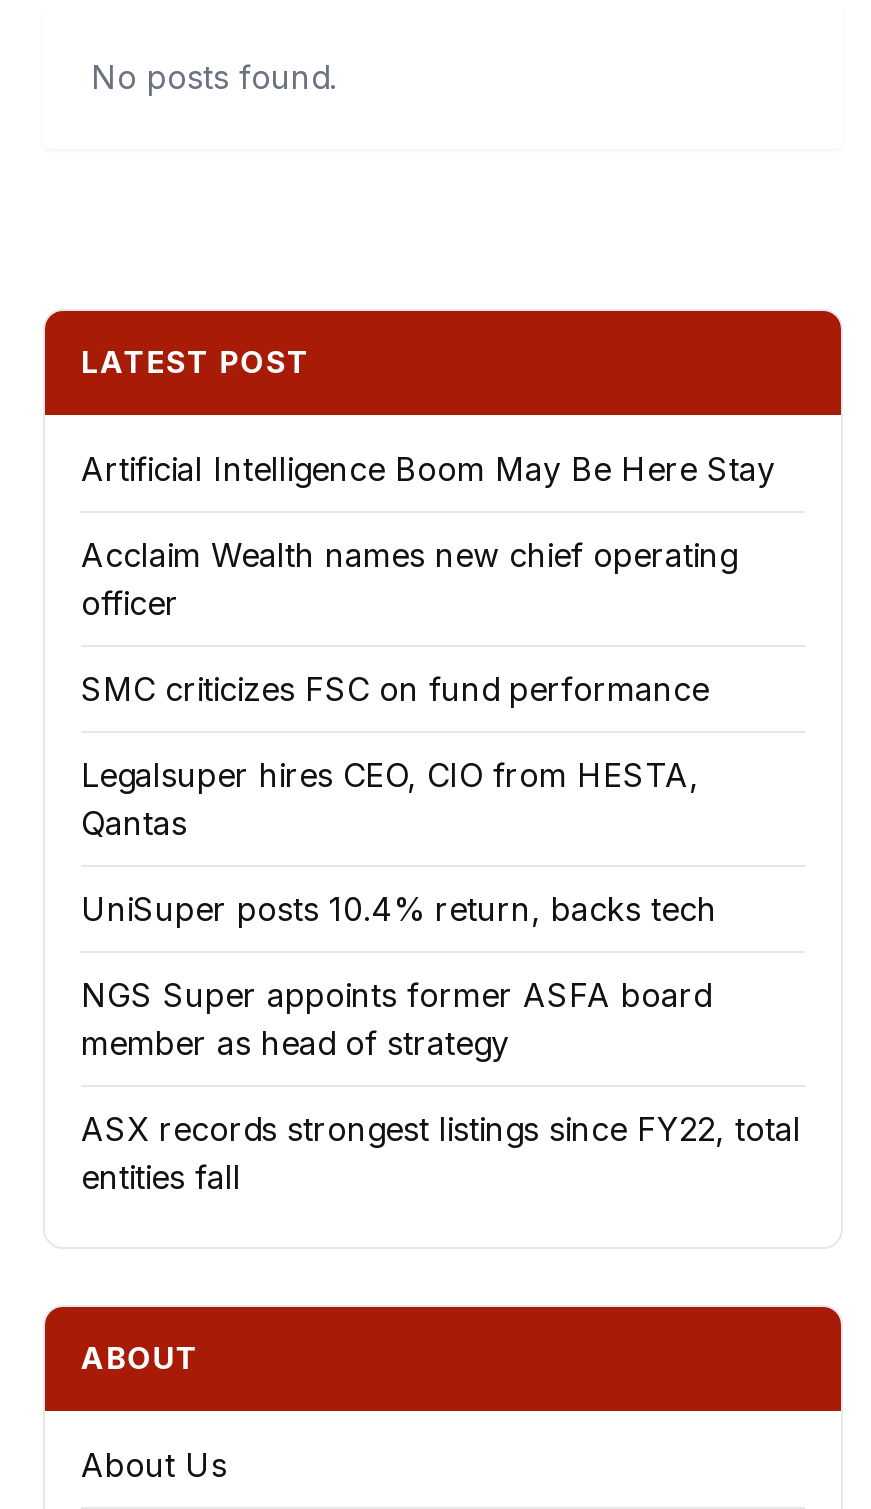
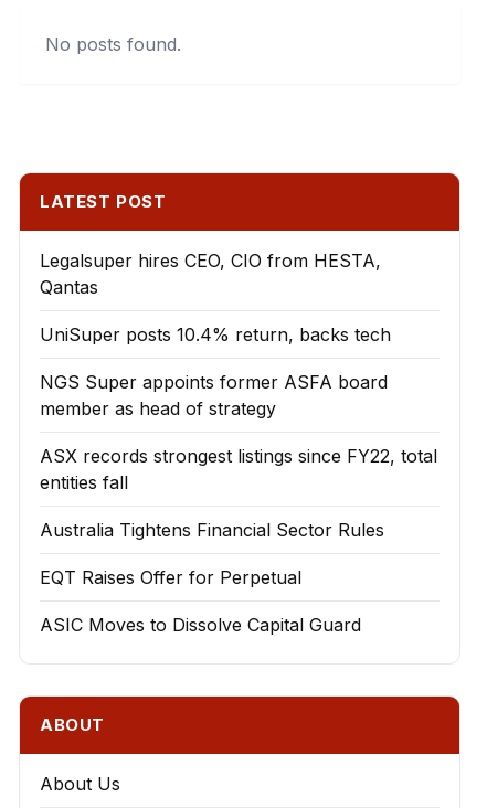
[81,449,775,709] Artificial Intelligence Boom May Be Here Stay | Acclaim Wealth names new chief operating | officer | SMC criticizes FSC on fund performance -> none
moved [81,755,801,1197] -> [40,249,437,493]: Legalsuper hires CEO, CIO from HESTA, | Qantas | UniSuper posts 10.4% return, backs tech | NGS Super appoints former ASFA board | member as head of strategy | ASX records strongest listings since FY22, total | entities fall
none -> [40,519,384,636] Australia Tightens Financial Sector Rules | EQT Raises Offer for Perpetual | ASIC Moves to Dissolve Capital Guard

